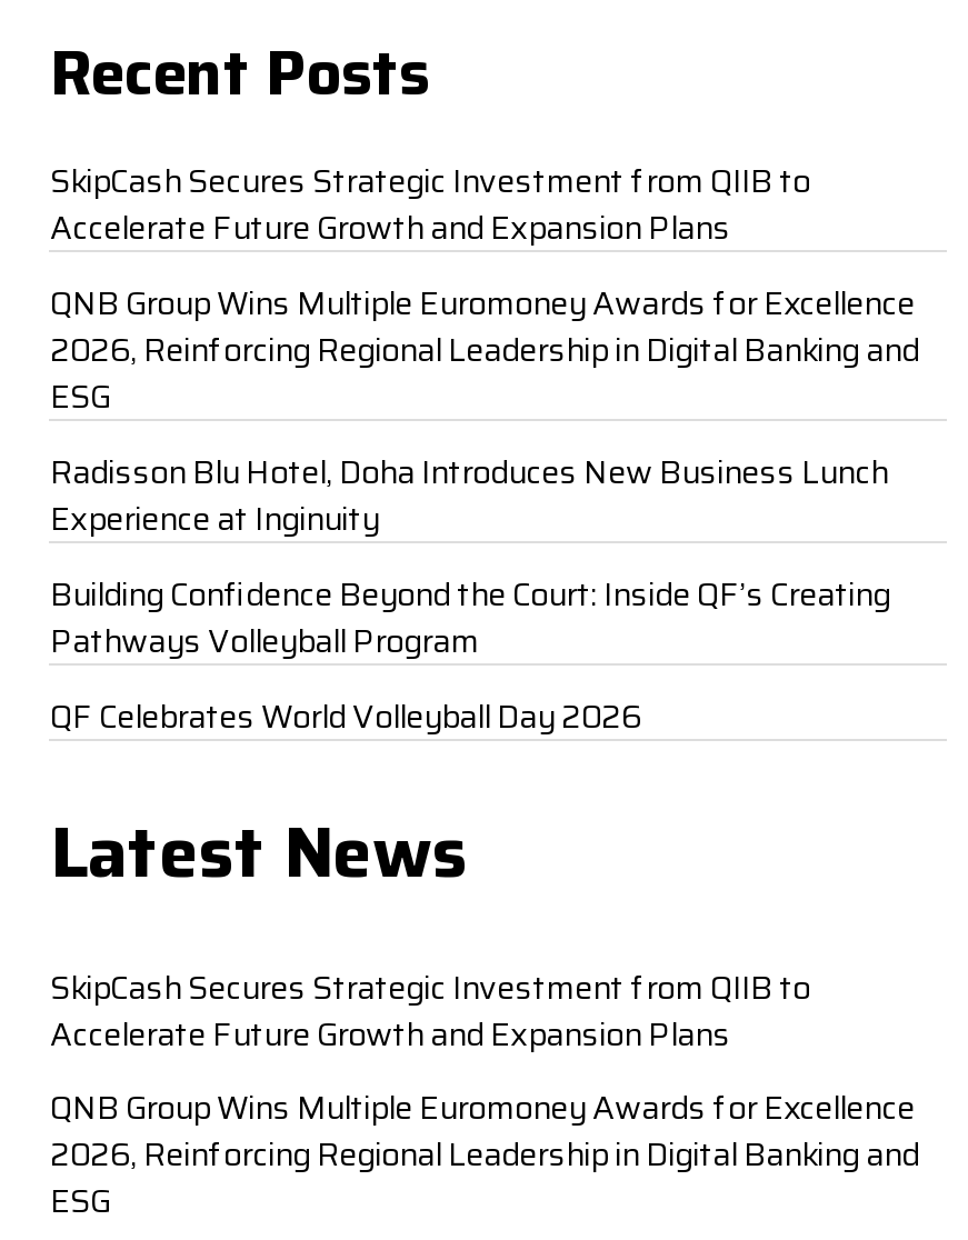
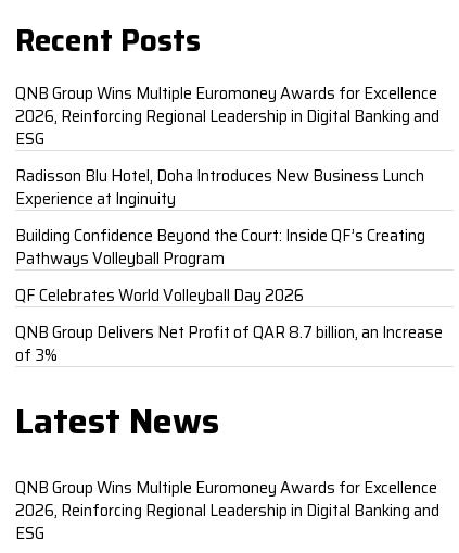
[50,154,810,252] SkipCash Secures Strategic Investment from QIIB to | Accelerate Future Growth and Expansion Plans -> none
none -> [16,319,443,367] QNB Group Delivers Net Profit of QAR 8.7 billion, an Increase | of 3%
[50,962,810,1060] SkipCash Secures Strategic Investment from QIIB to | Accelerate Future Growth and Expansion Plans -> none

